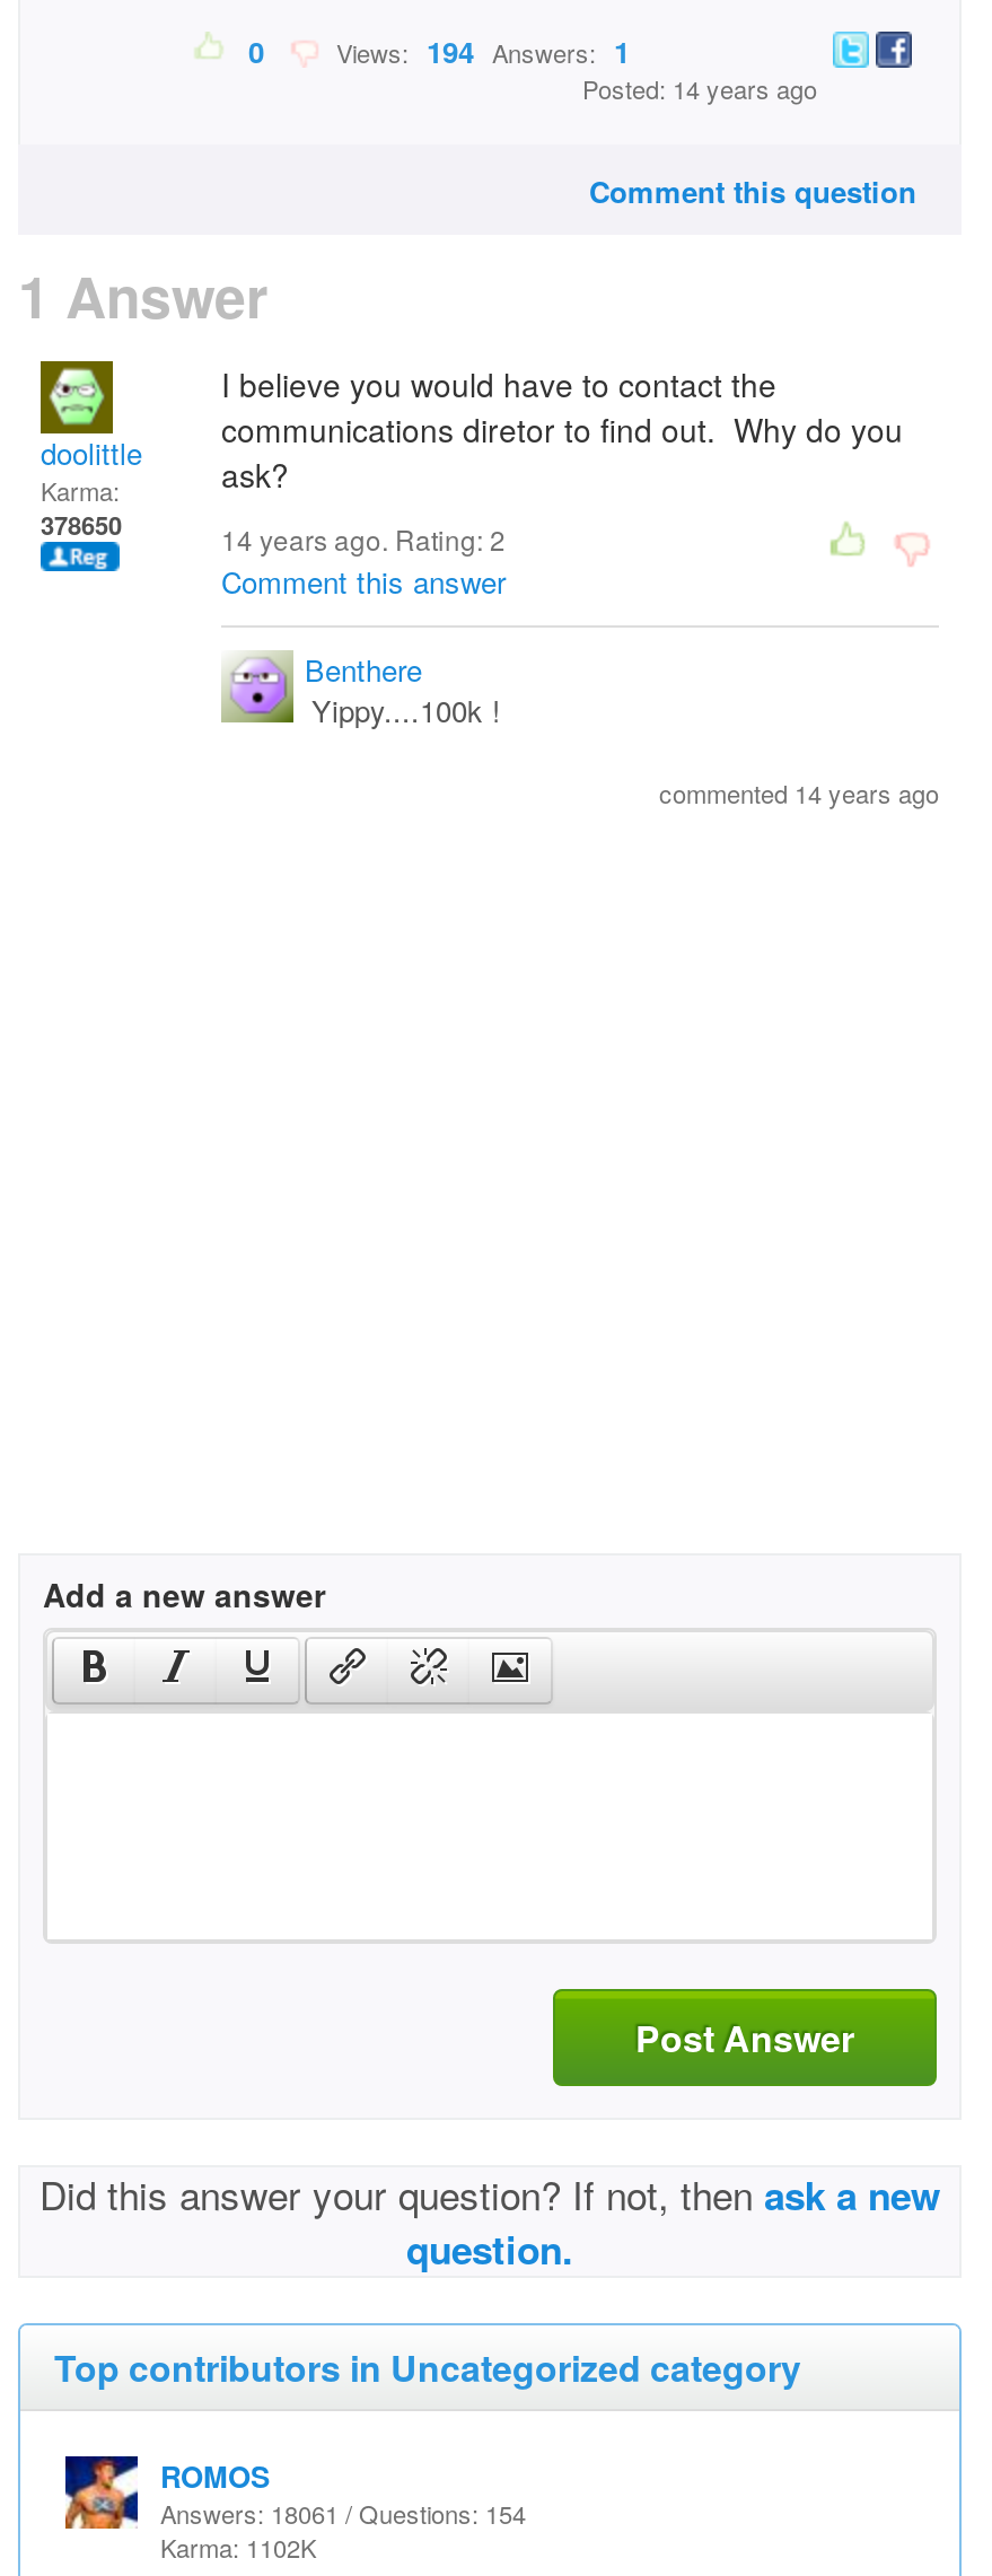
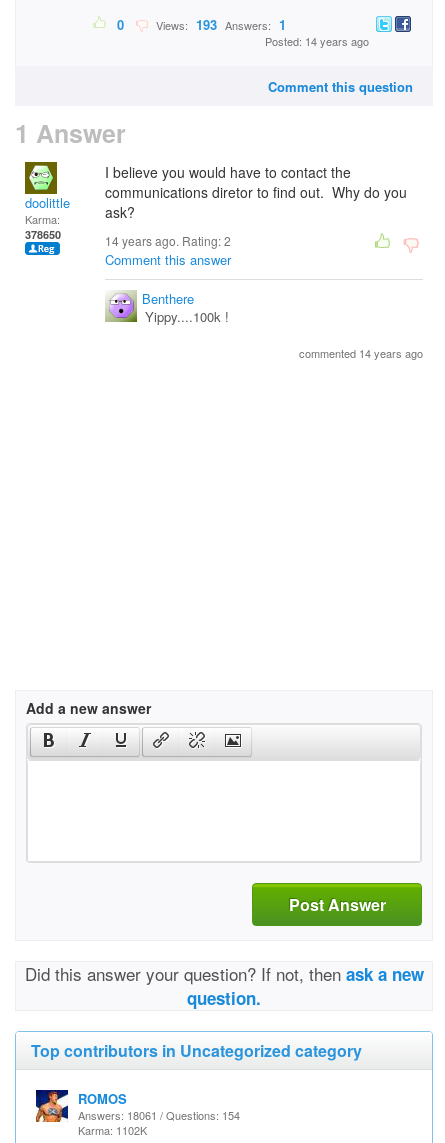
[323,30,630,72] Views: 194 Answers: 1 -> [150,15,286,34] Views: 193 Answers: 1

